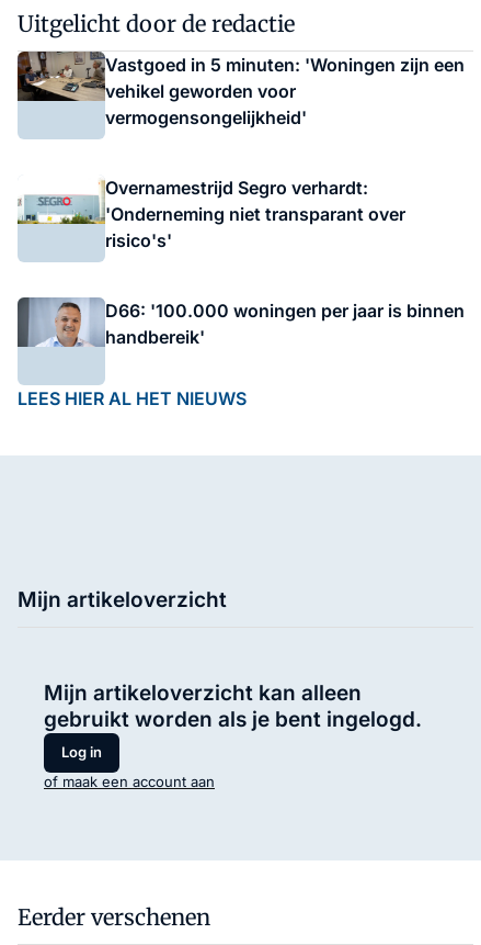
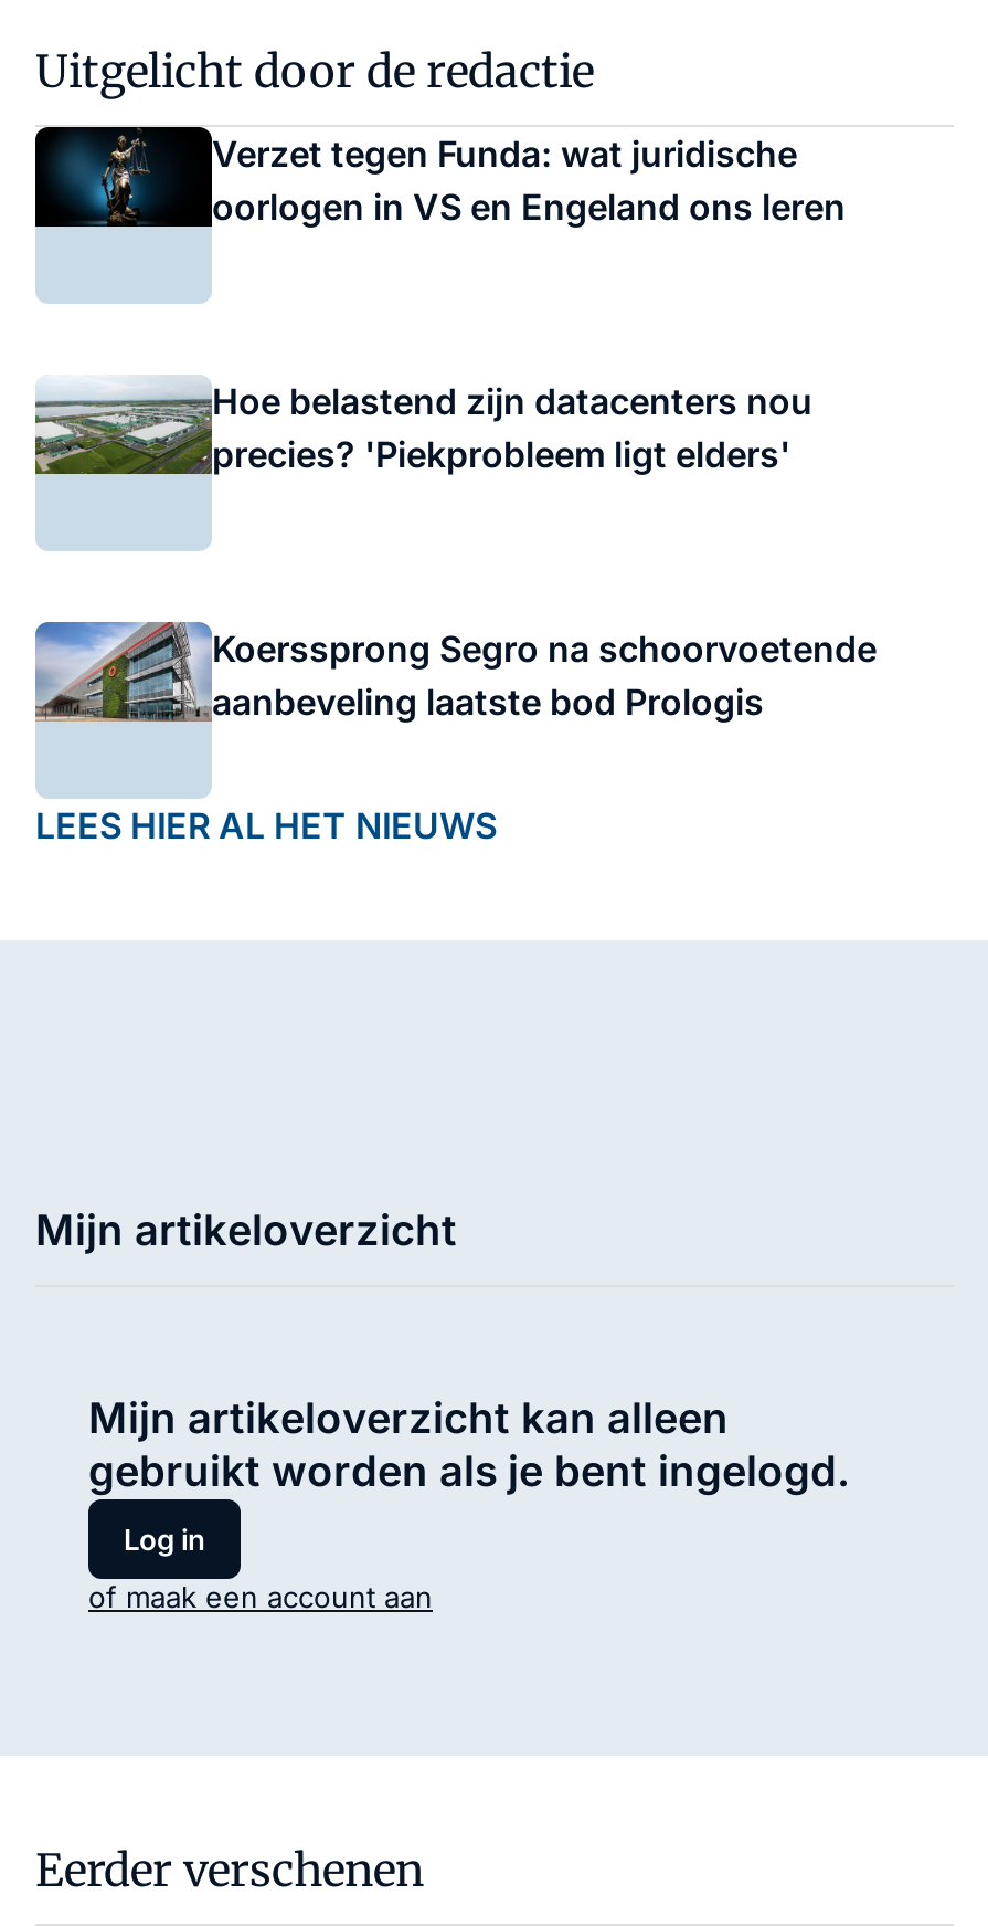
[18,52,465,128] [image] | Vastgoed in 5 minuten: 'Woningen zijn een | vehikel geworden voor | vermogensongelijkheid' -> [35,126,846,230] [image] | Verzet tegen Funda: wat juridische | oorlogen in VS en Engeland ons leren
[18,176,405,251] [image] | Overnamestrijd Segro verhardt: | 'Onderneming niet transparant over | risico's' -> [33,376,812,477] [image] | Hoe belastend zijn datacenters nou | precies? 'Piekprobleem ligt elders'
[16,296,465,348] [image] | D66: '100.000 woningen per jaar is binnen | handbereik' -> [35,621,877,725] [image] | Koerssprong Segro na schoorvoetende | aanbeveling laatste bod Prologis

